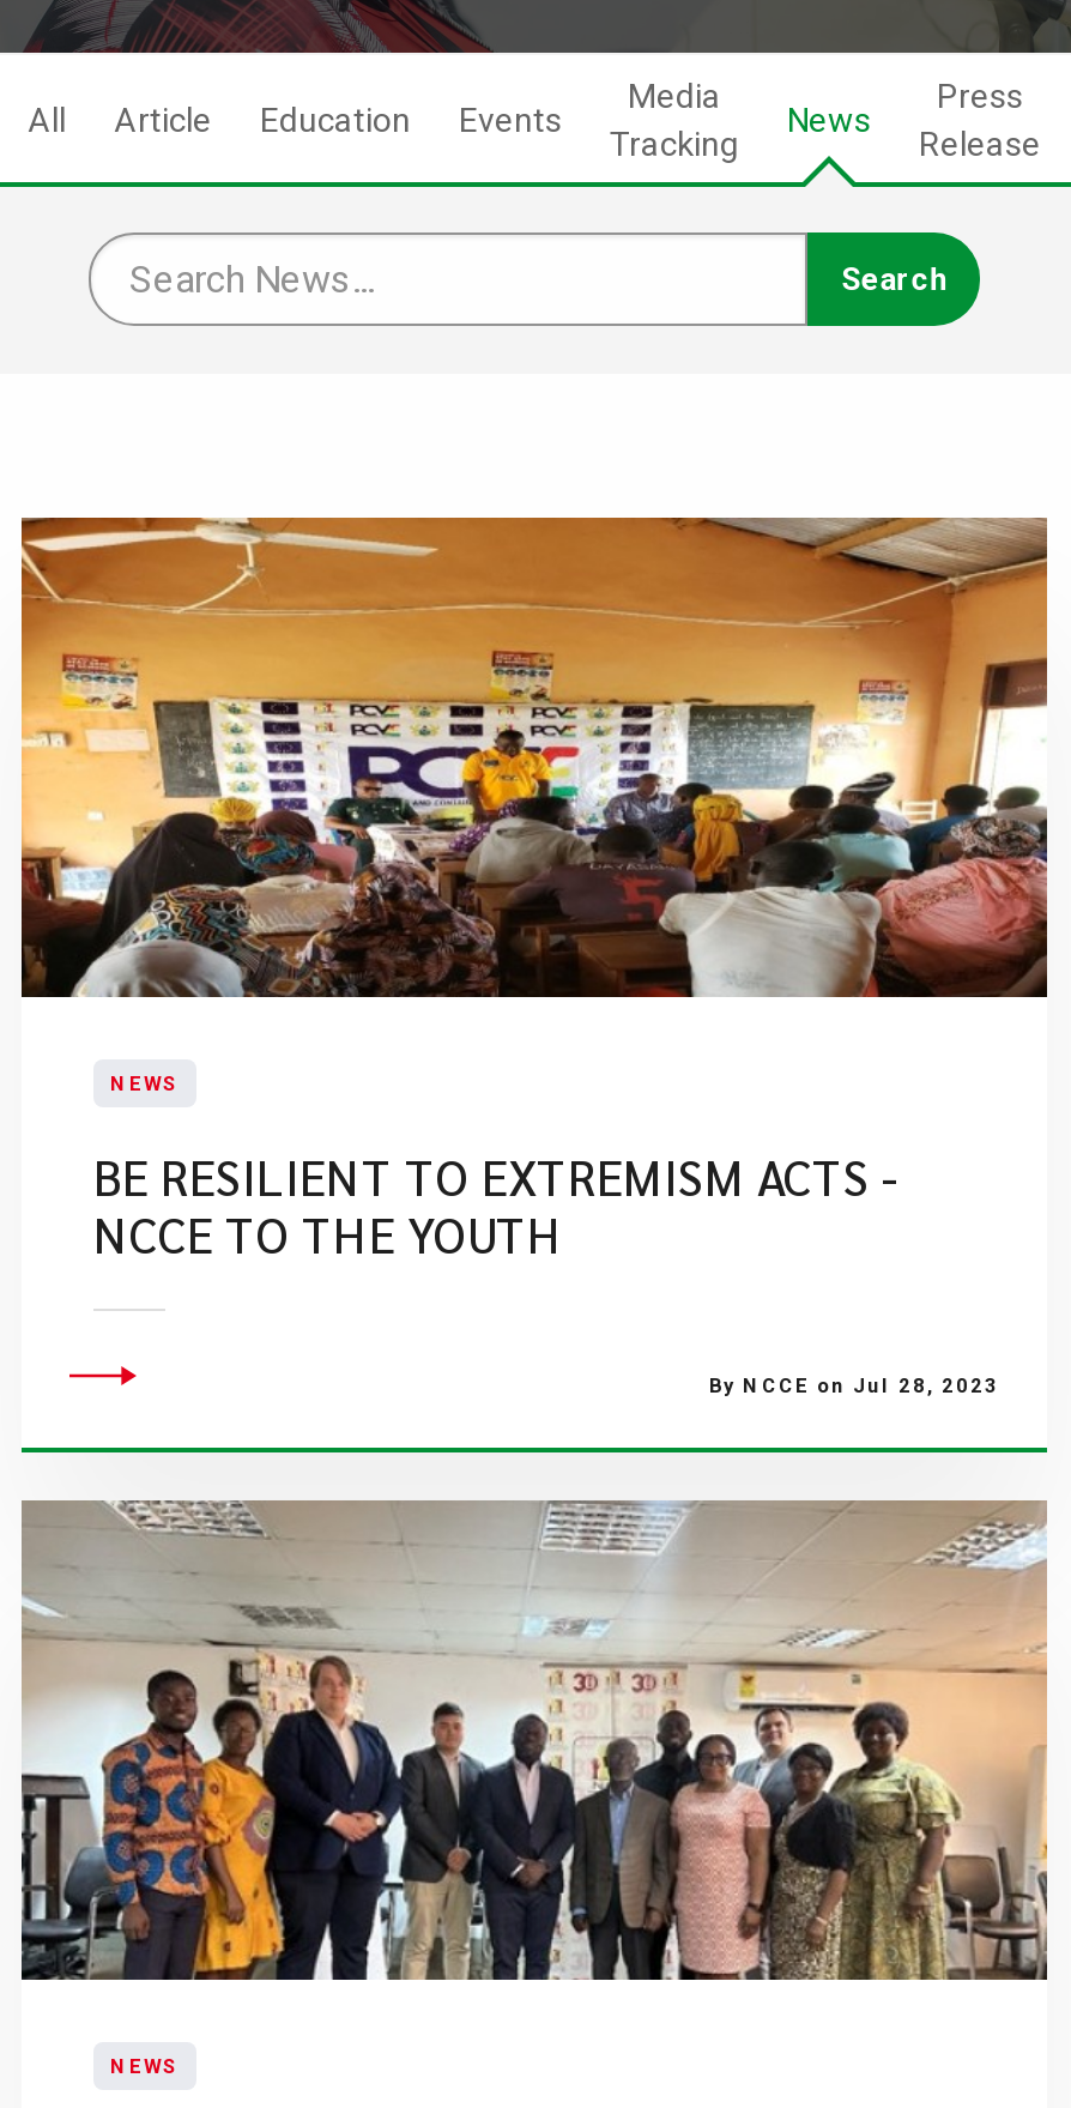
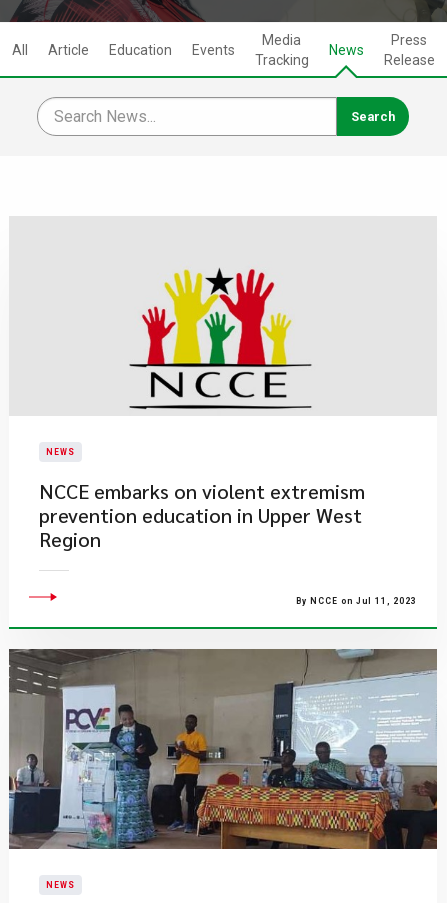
[19,515,1049,999] [image] -> [9,216,437,416] [image]
[93,1146,901,1266] BE RESILIENT TO EXTREMISM ACTS - | NCCE TO THE YOUTH -> [39,478,365,552] NCCE embarks on violent extremism | prevention education in Upper West | Region
[709,1373,999,1397] By NCCE on Jul 28, 2023 -> [296,596,417,606] By NCCE on Jul 11, 2023
[22,1500,1047,1982] [image] -> [9,649,438,850] [image]

